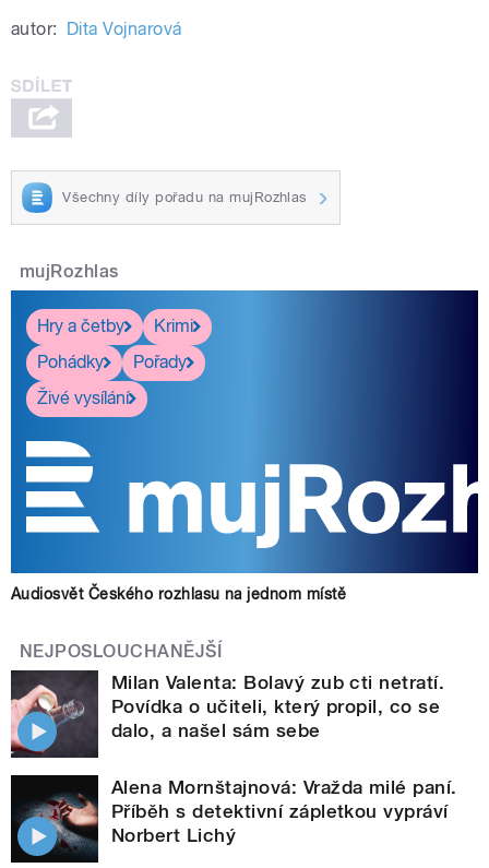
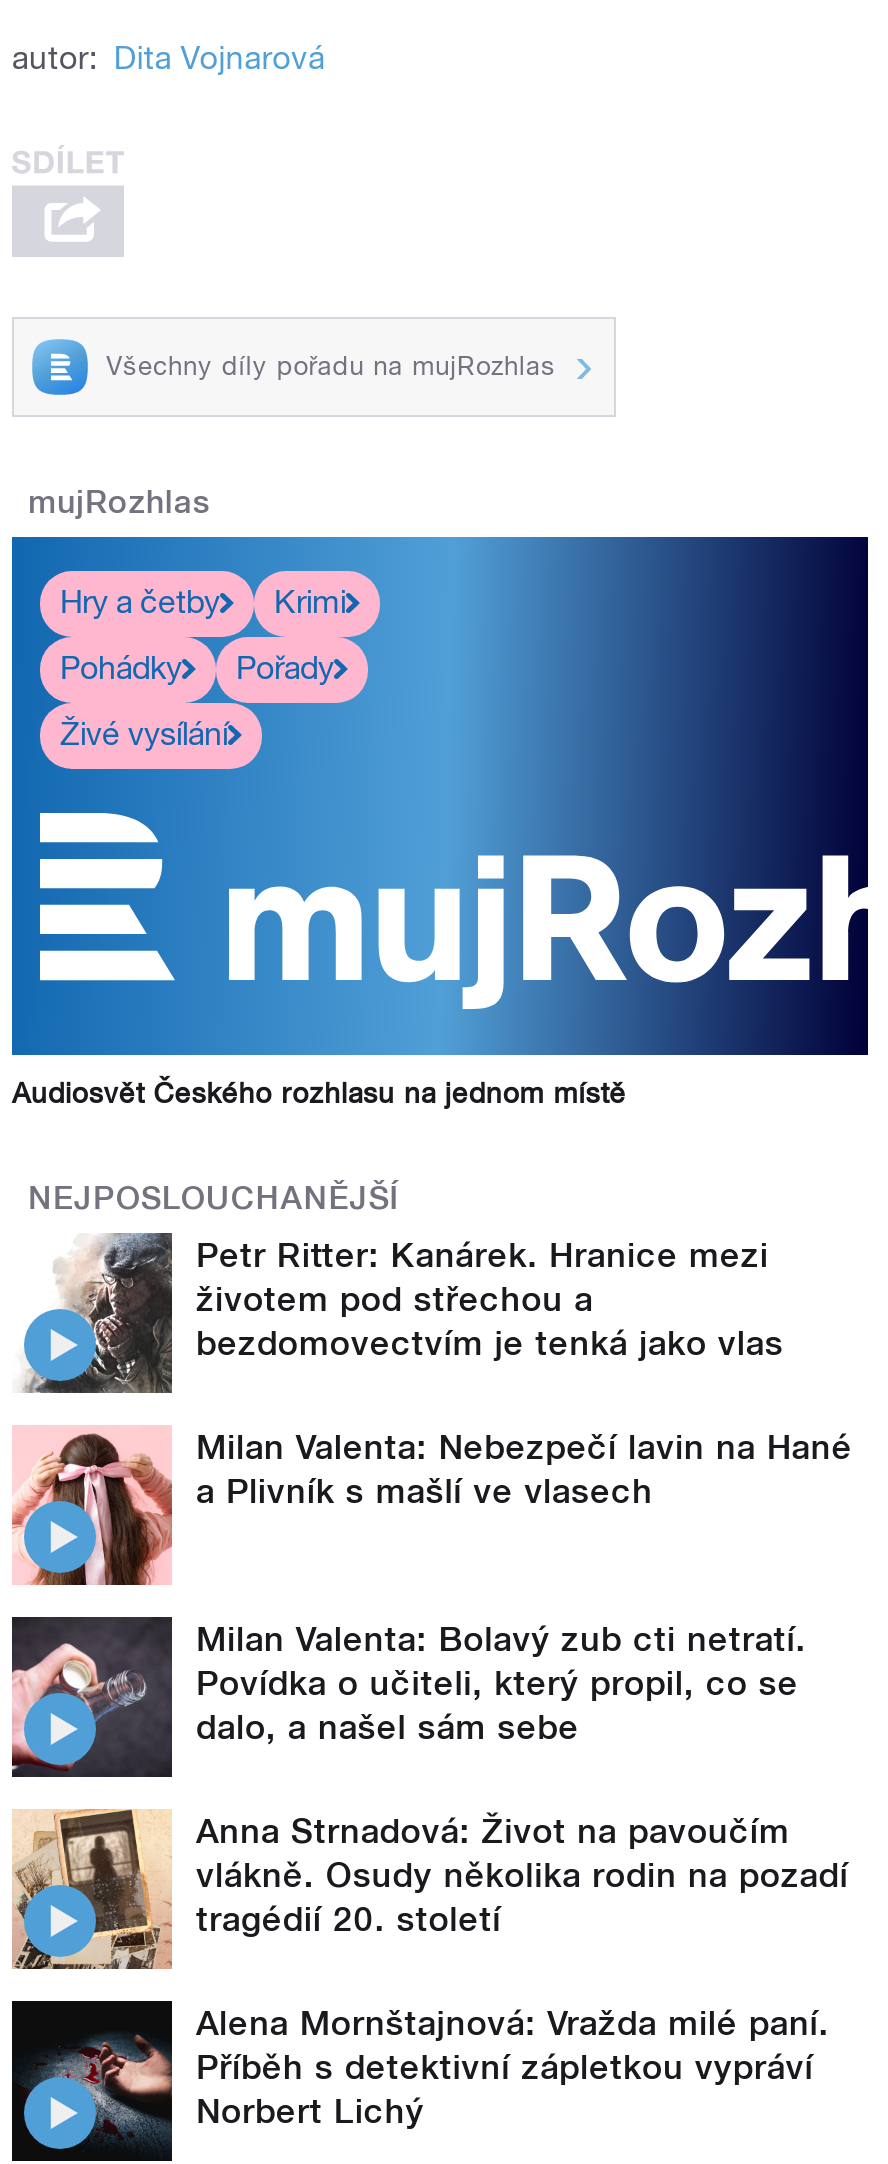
none -> [12,1231,852,1510] [image] | Petr Ritter: Kanárek. Hranice mezi | životem pod střechou a | bezdomovectvím je tenká jako vlas | Milan Valenta: Nebezpečí lavin na Hané | a Plivník s mašlí ve vlasech
none -> [12,1425,174,1587] [image]
none -> [12,1807,848,1971] [image] | Anna Strnadová: Život na pavoučím | vlákně. Osudy několika rodin na pozadí | tragédií 20. století

